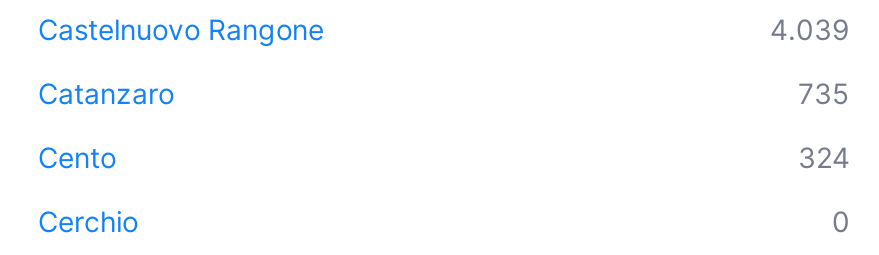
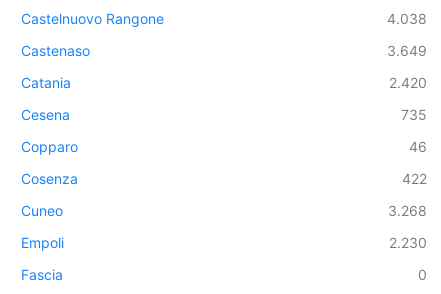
[38,11,850,109] 4.039 | Catanzaro -> [21,10,427,123] 4.038 | Castenaso | 3.649 | Catania | 2.420 | Cesena
[38,139,850,237] Cento | 324 | Cerchio -> [21,138,427,283] Copparo | 46 | Cosenza | 422 | Cuneo | 3.268 | Empoli | 2.230 | Fascia

